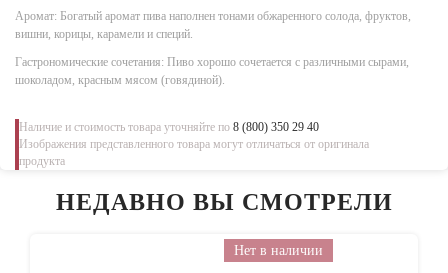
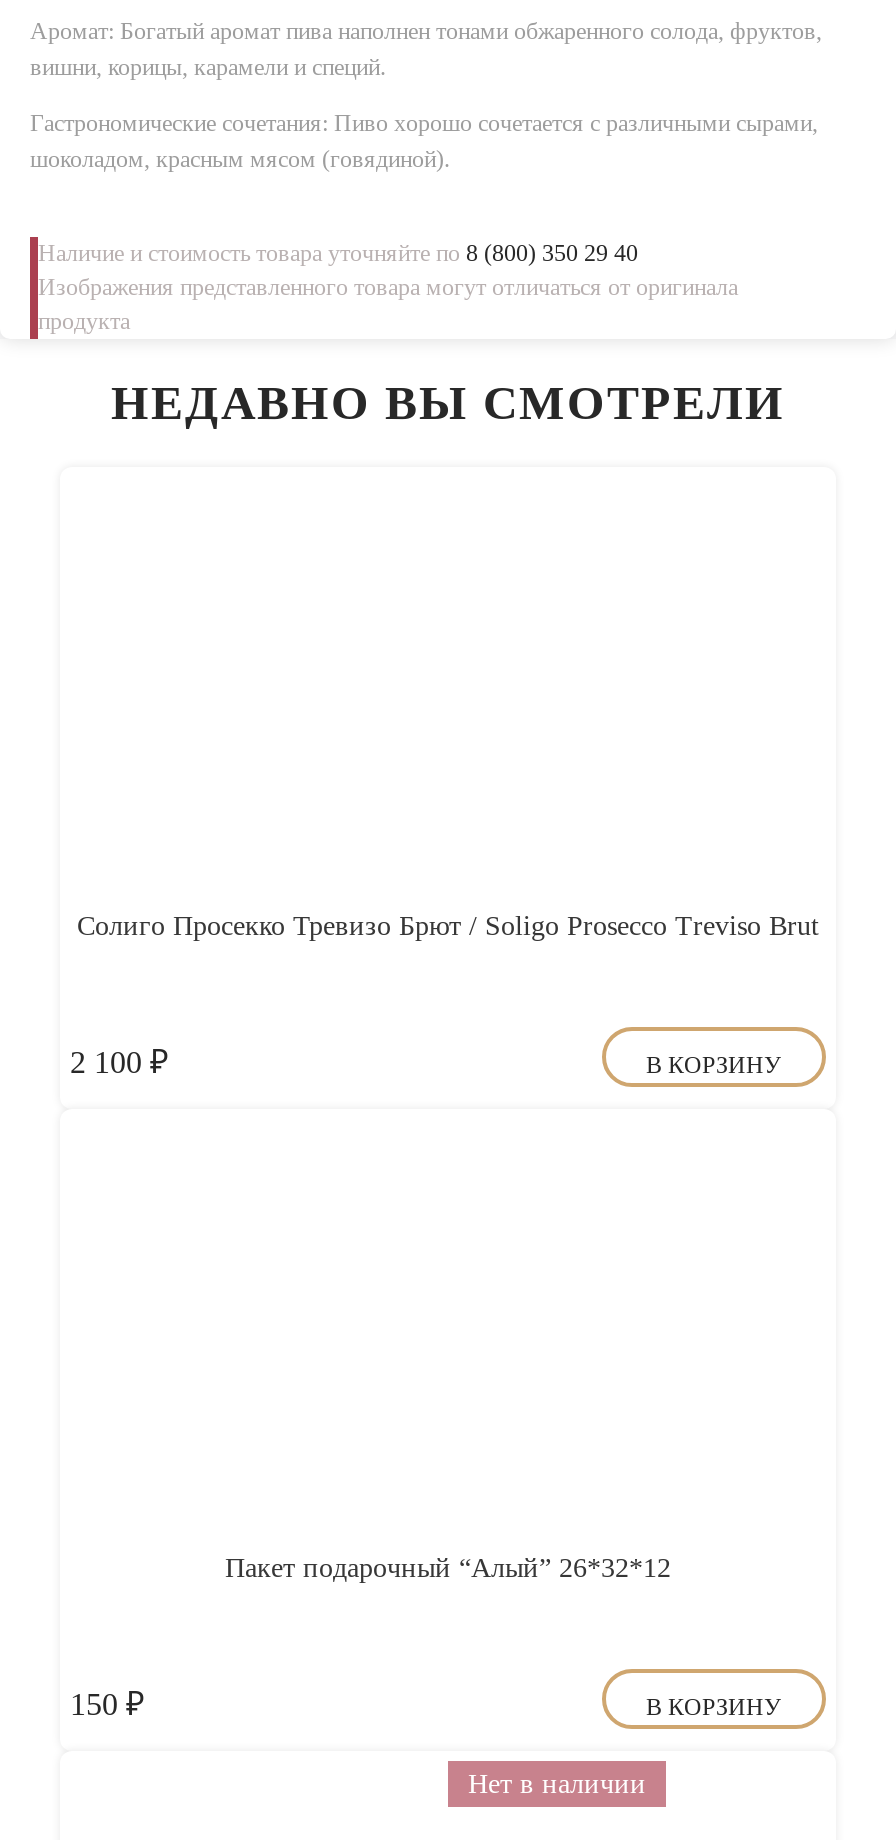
none -> [70,1044,782,1078] 2 100 ₽ | В КОРЗИНУ
none -> [70,1686,782,1720] 150 ₽ | В КОРЗИНУ
none -> [77,910,819,940] Солиго Просекко Тревизо Брют / Soligo Prosecco Treviso Brut
none -> [225,1552,671,1582] Пакет подарочный “Алый” 26*32*12

